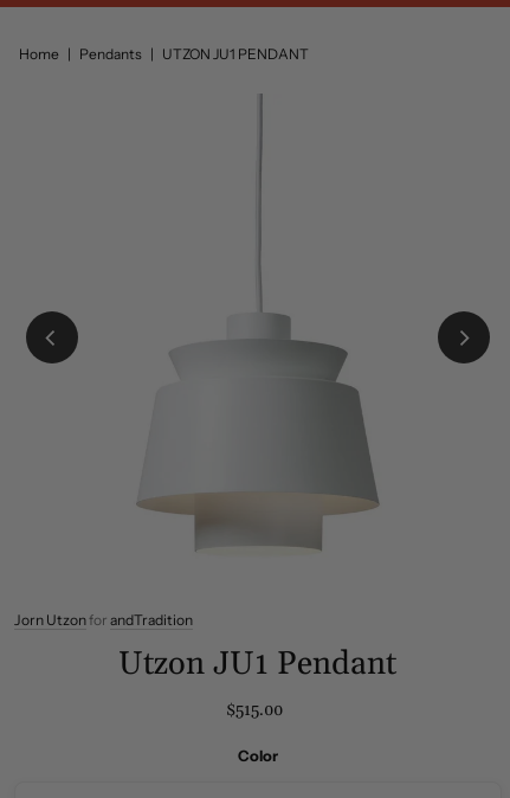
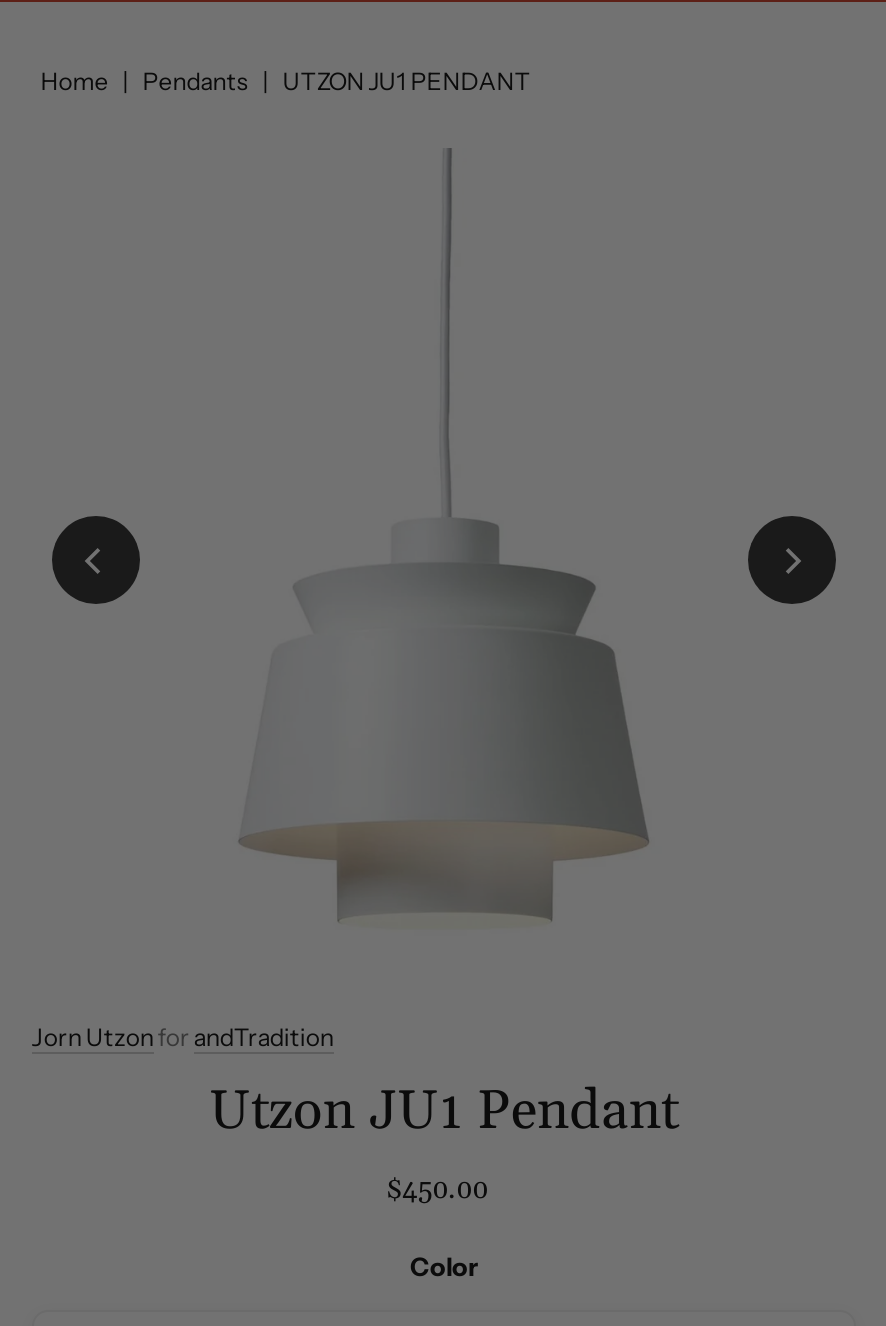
[225,700,282,721] $515.00 -> [386,1172,488,1208] $450.00

